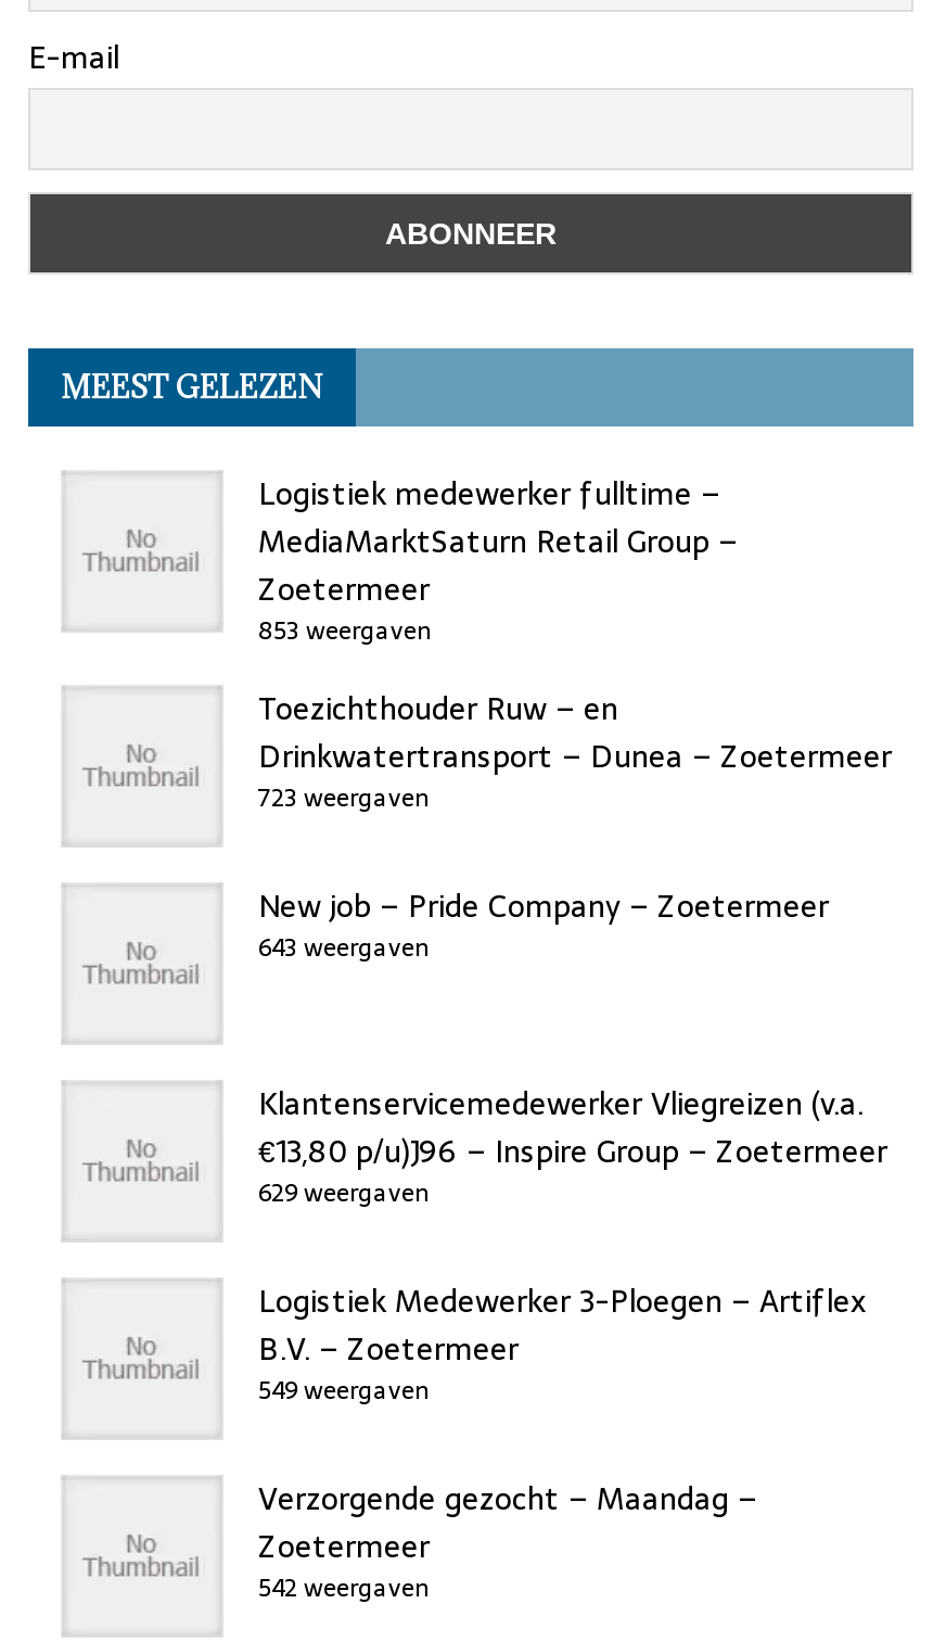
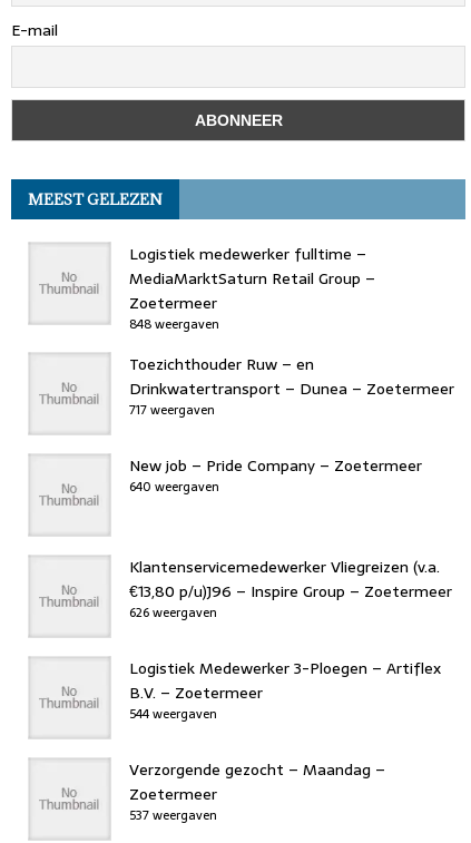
[258,611,432,650] 853 weergaven -> [129,314,219,334] 848 weergaven
[258,778,430,817] 723 weergaven -> [129,400,215,420] 717 weergaven
[258,928,430,967] 643 weergaven -> [129,477,219,497] 640 weergaven
[258,1173,430,1212] 629 weergaven -> [129,602,217,623] 626 weergaven
[258,1371,430,1410] 549 weergaven -> [129,704,217,724] 544 weergaven
[258,1568,430,1607] 542 weergaven -> [129,805,217,825] 537 weergaven

